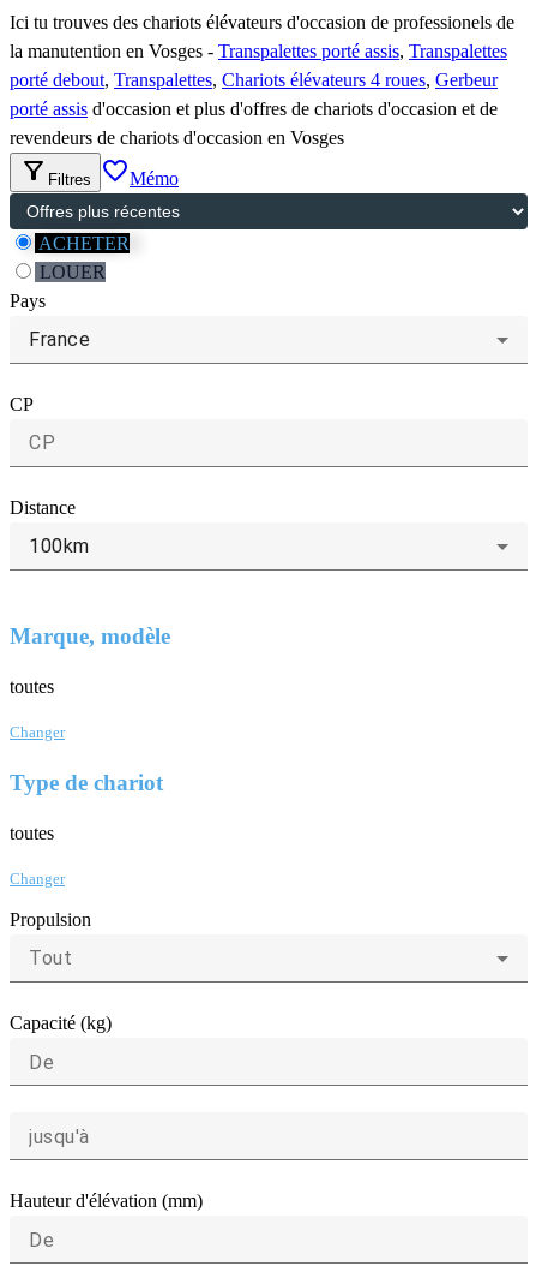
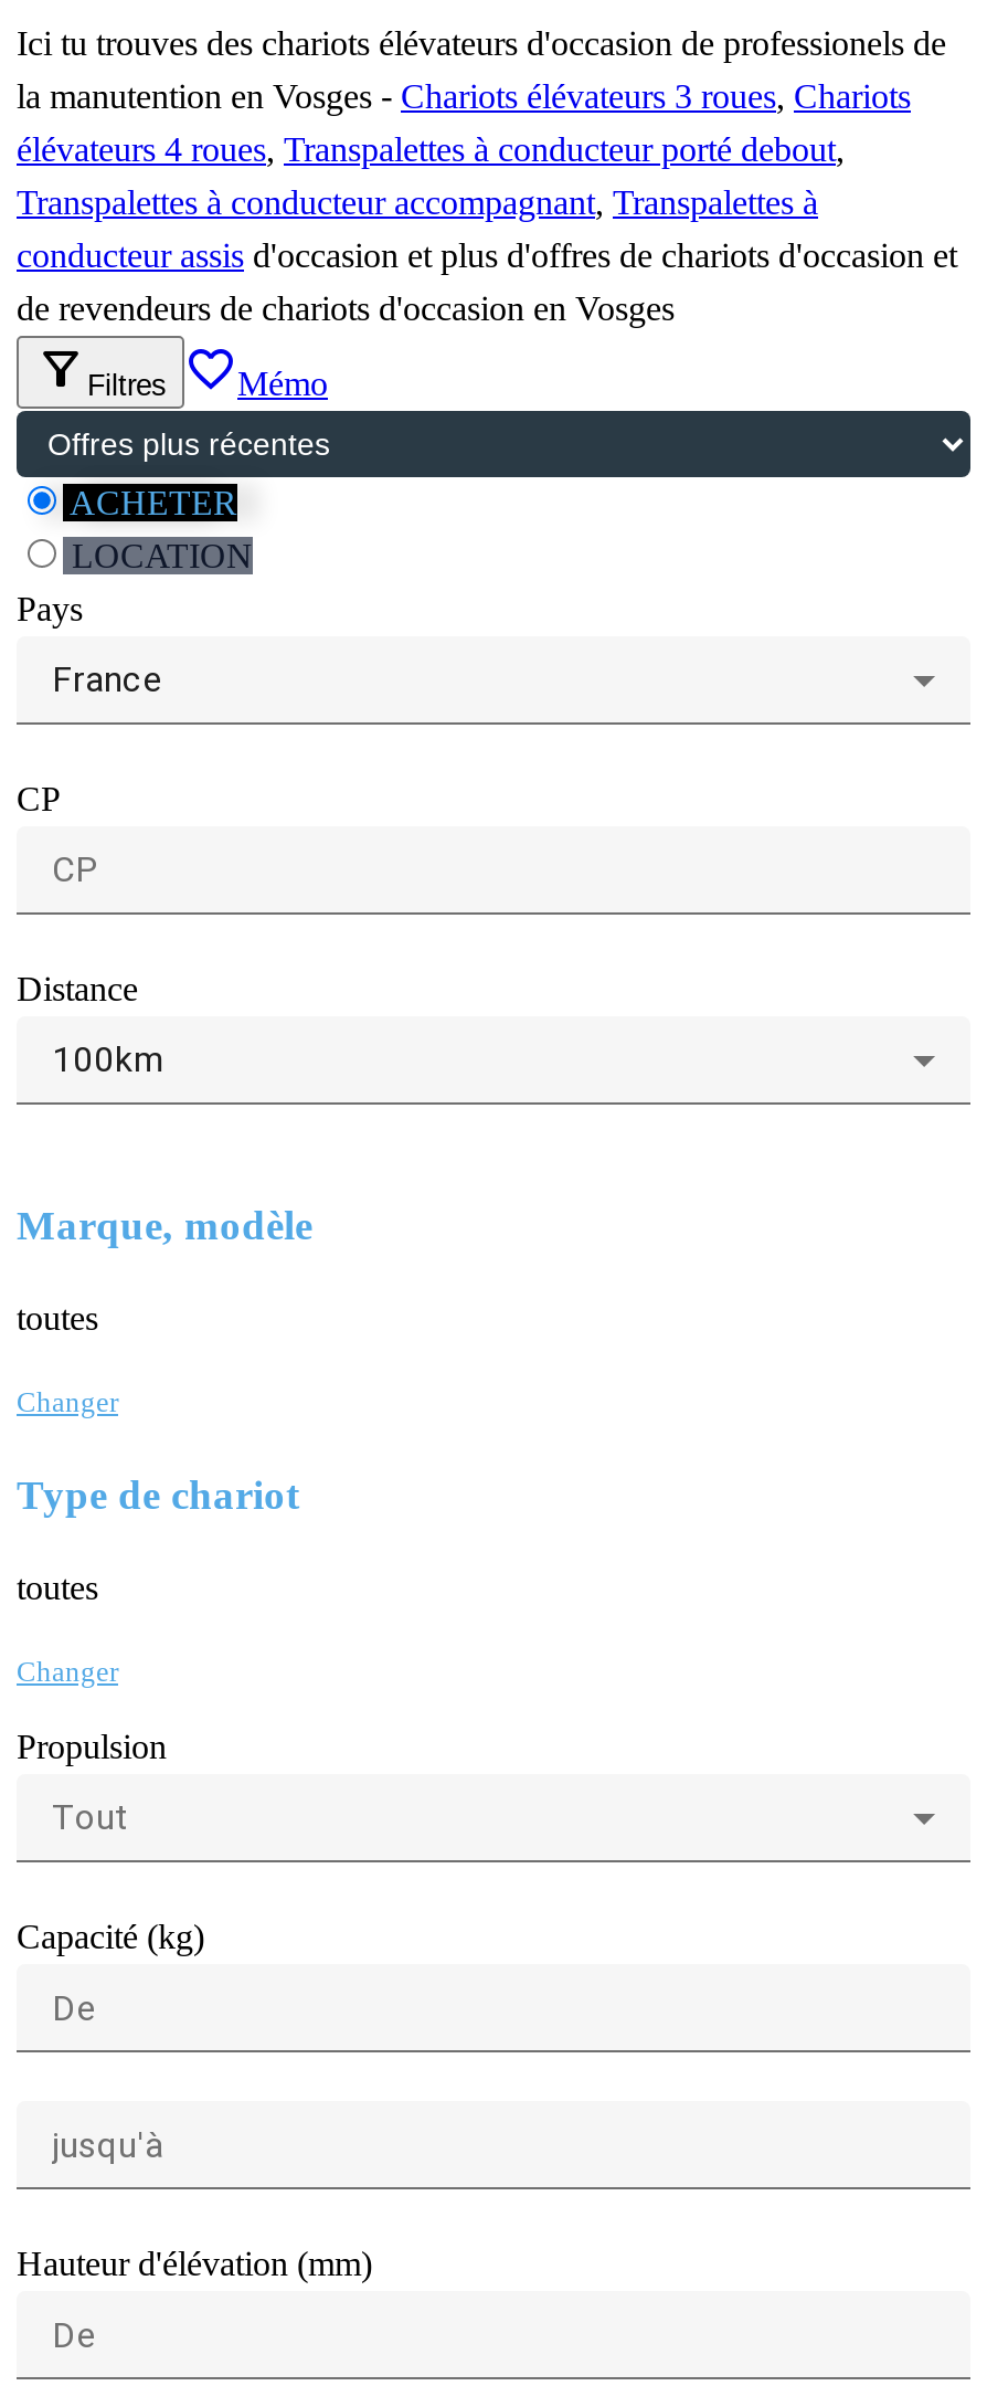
[10,41,507,148] la manutention en Vosges - Transpalettes porté assis, Transpalettes | porté debout, Transpalettes, Chariots élévateurs 4 roues, Gerbeur | porté assis d'occasion et plus d'offres de chariots d'occasion et de | revendeurs de chariots d'occasion en Vosges -> [17,78,957,327] la manutention en Vosges - Chariots élévateurs 3 roues, Chariots | élévateurs 4 roues, Transpalettes à conducteur porté debout, | Transpalettes à conducteur accompagnant, Transpalettes à | conducteur assis d'occasion et plus d'offres de chariots d'occasion et | de revendeurs de chariots d'occasion en Vosges
[35,262,106,283] LOUER -> [63,537,253,575] LOCATION

